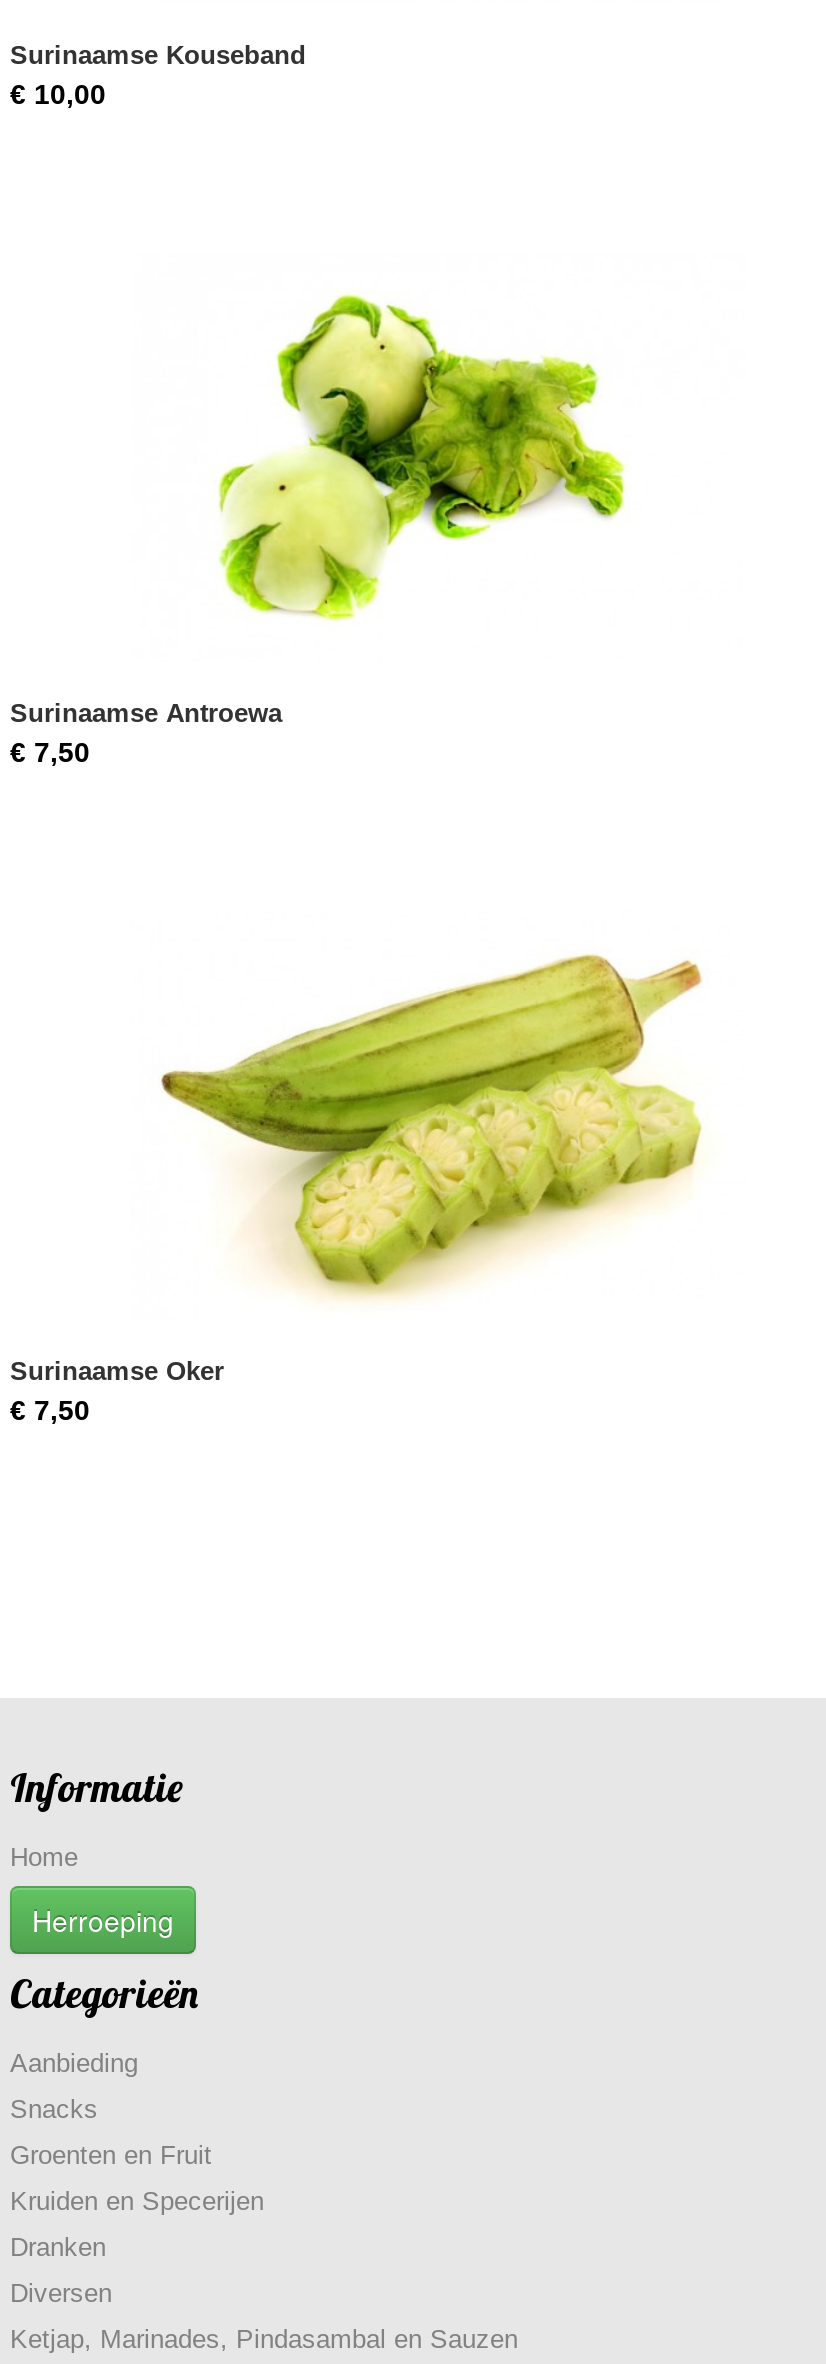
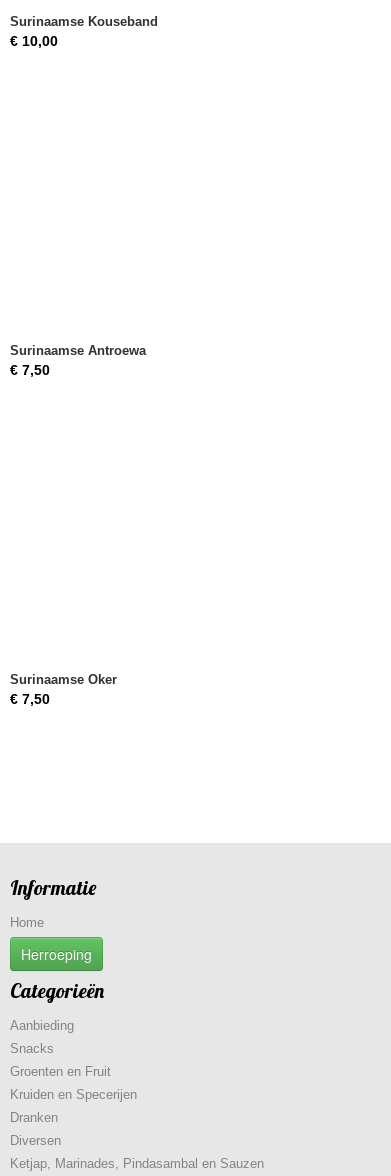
[218,292,626,622] [image] -> none
[160,952,704,1300] [image] -> none

